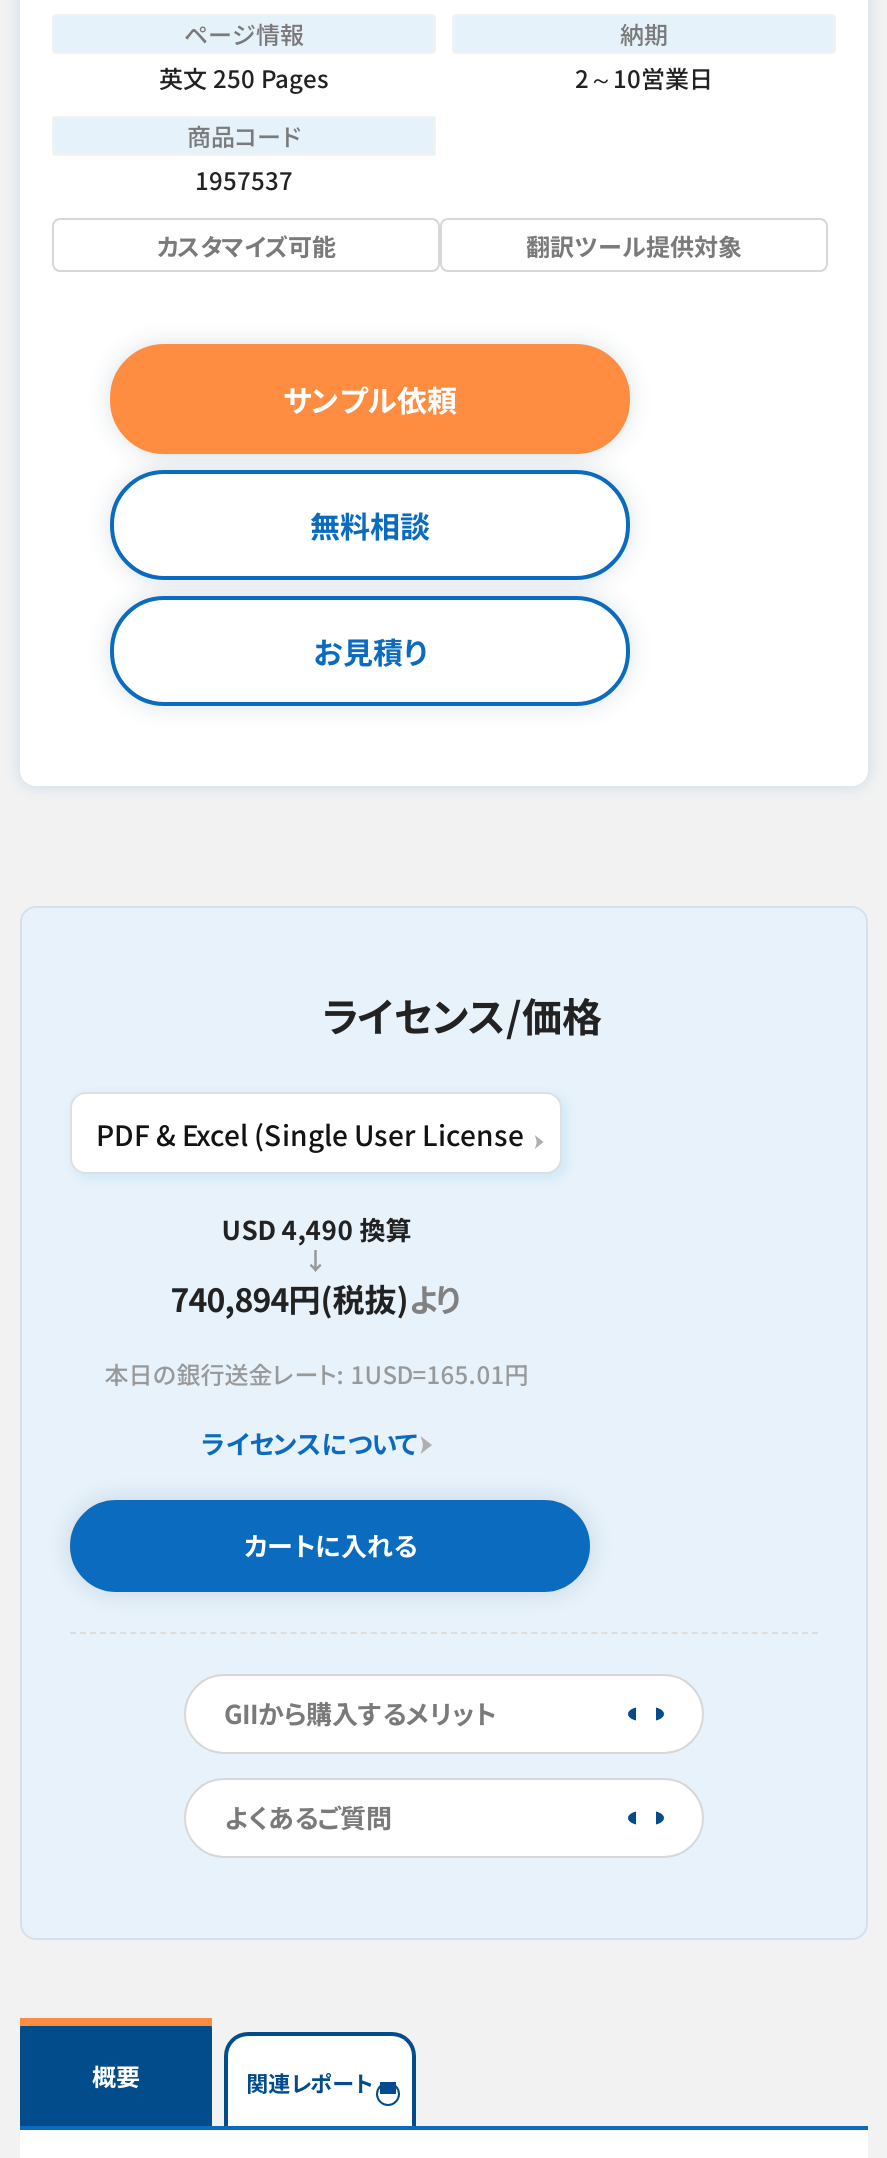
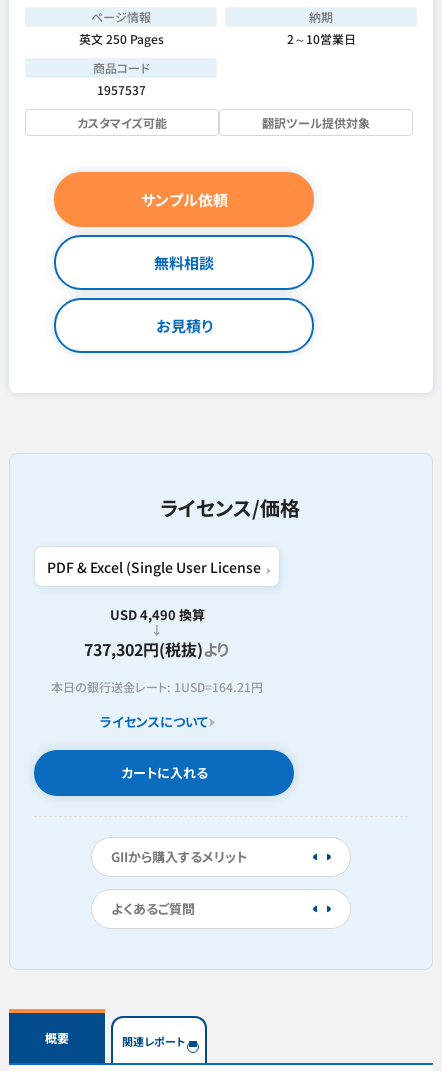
[170,1274,462,1322] 740,894円(税抜)より -> [84,637,230,661] 737,302円(税抜)より
[104,1356,528,1390] 本日の銀行送金レート: 1USD=165.01円 -> [51,678,263,695] 本日の銀行送金レート: 1USD=164.21円

